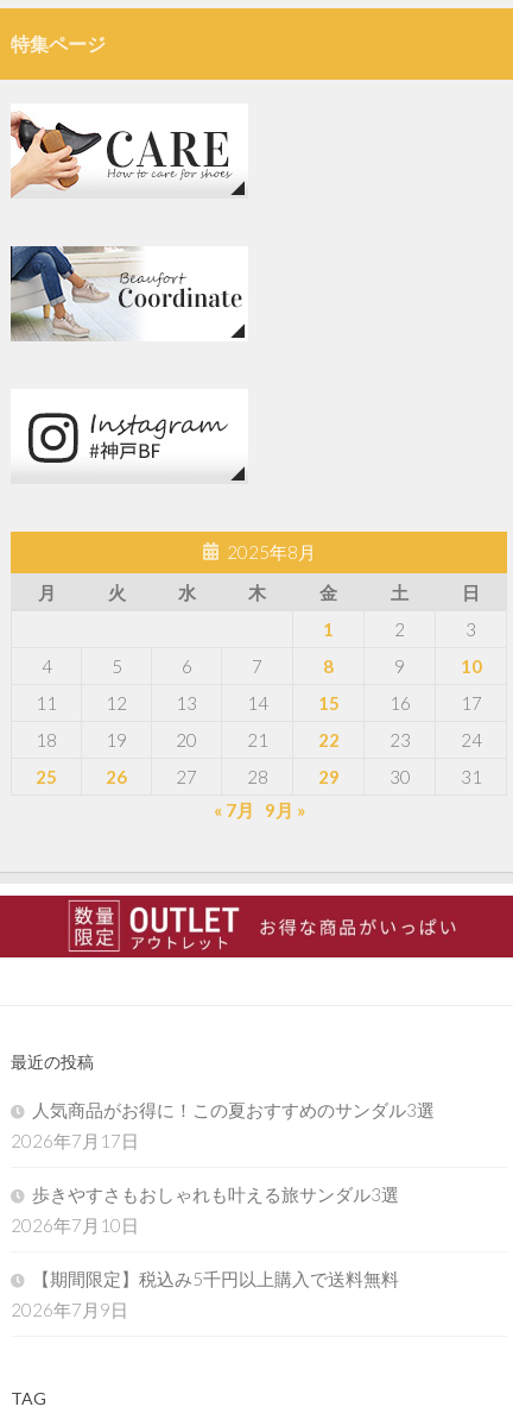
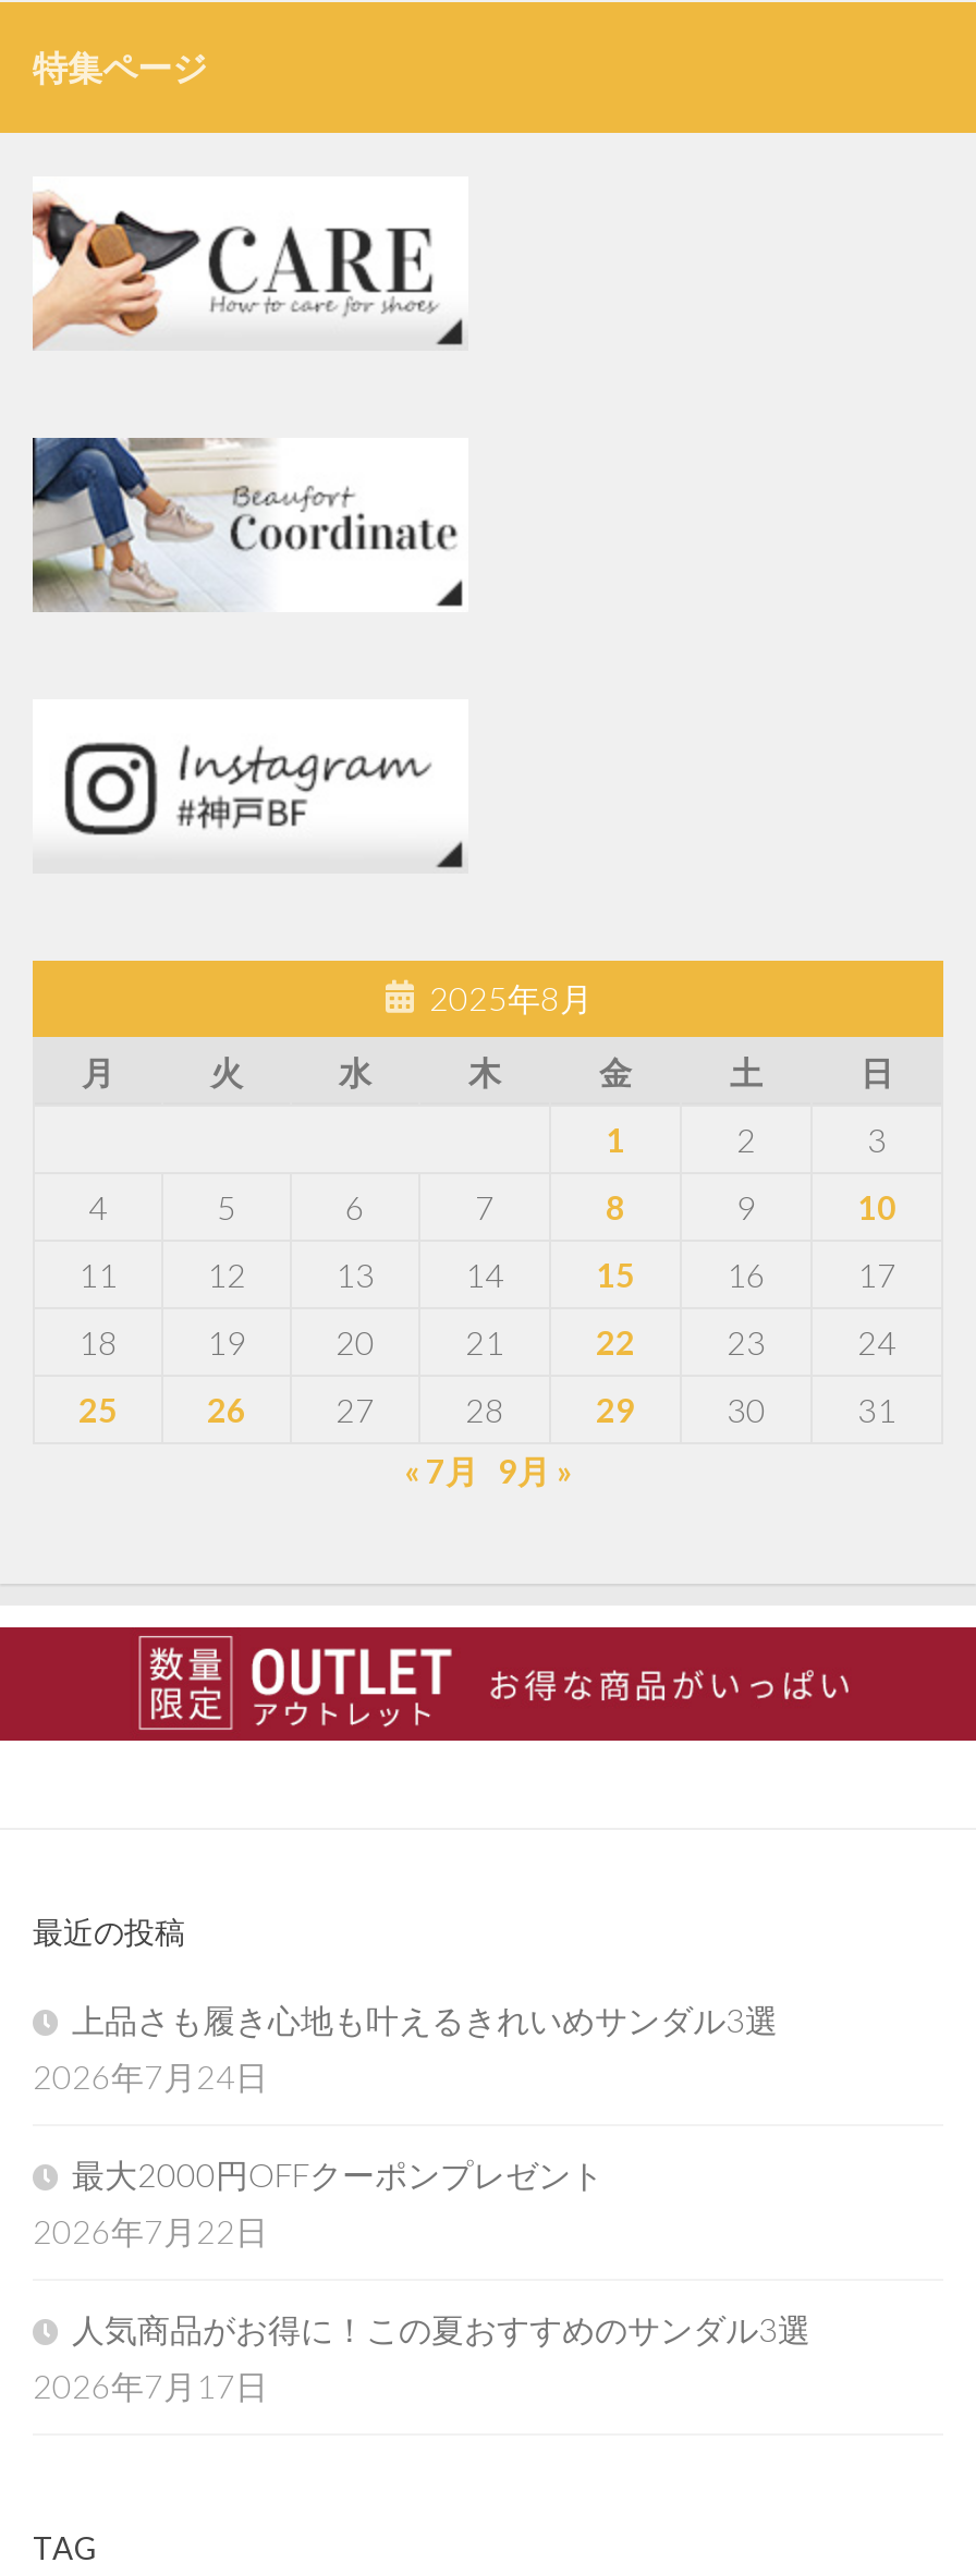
none -> [33,1999,778,2250] 上品さも履き心地も叶えるきれいめサンダル3選 | 2026年7月24日 | 最大2000円OFFクーポンプレゼント | 2026年7月22日
moved [11,1099,435,1151] -> [33,2309,810,2405]: 人気商品がお得に！この夏おすすめのサンダル3選 | 2026年7月17日
[11,1183,399,1320] 歩きやすさもおしゃれも叶える旅サンダル3選 | 2026年7月10日 | 【期間限定】税込み5千円以上購入で送料無料 | 2026年7月9日 -> none

